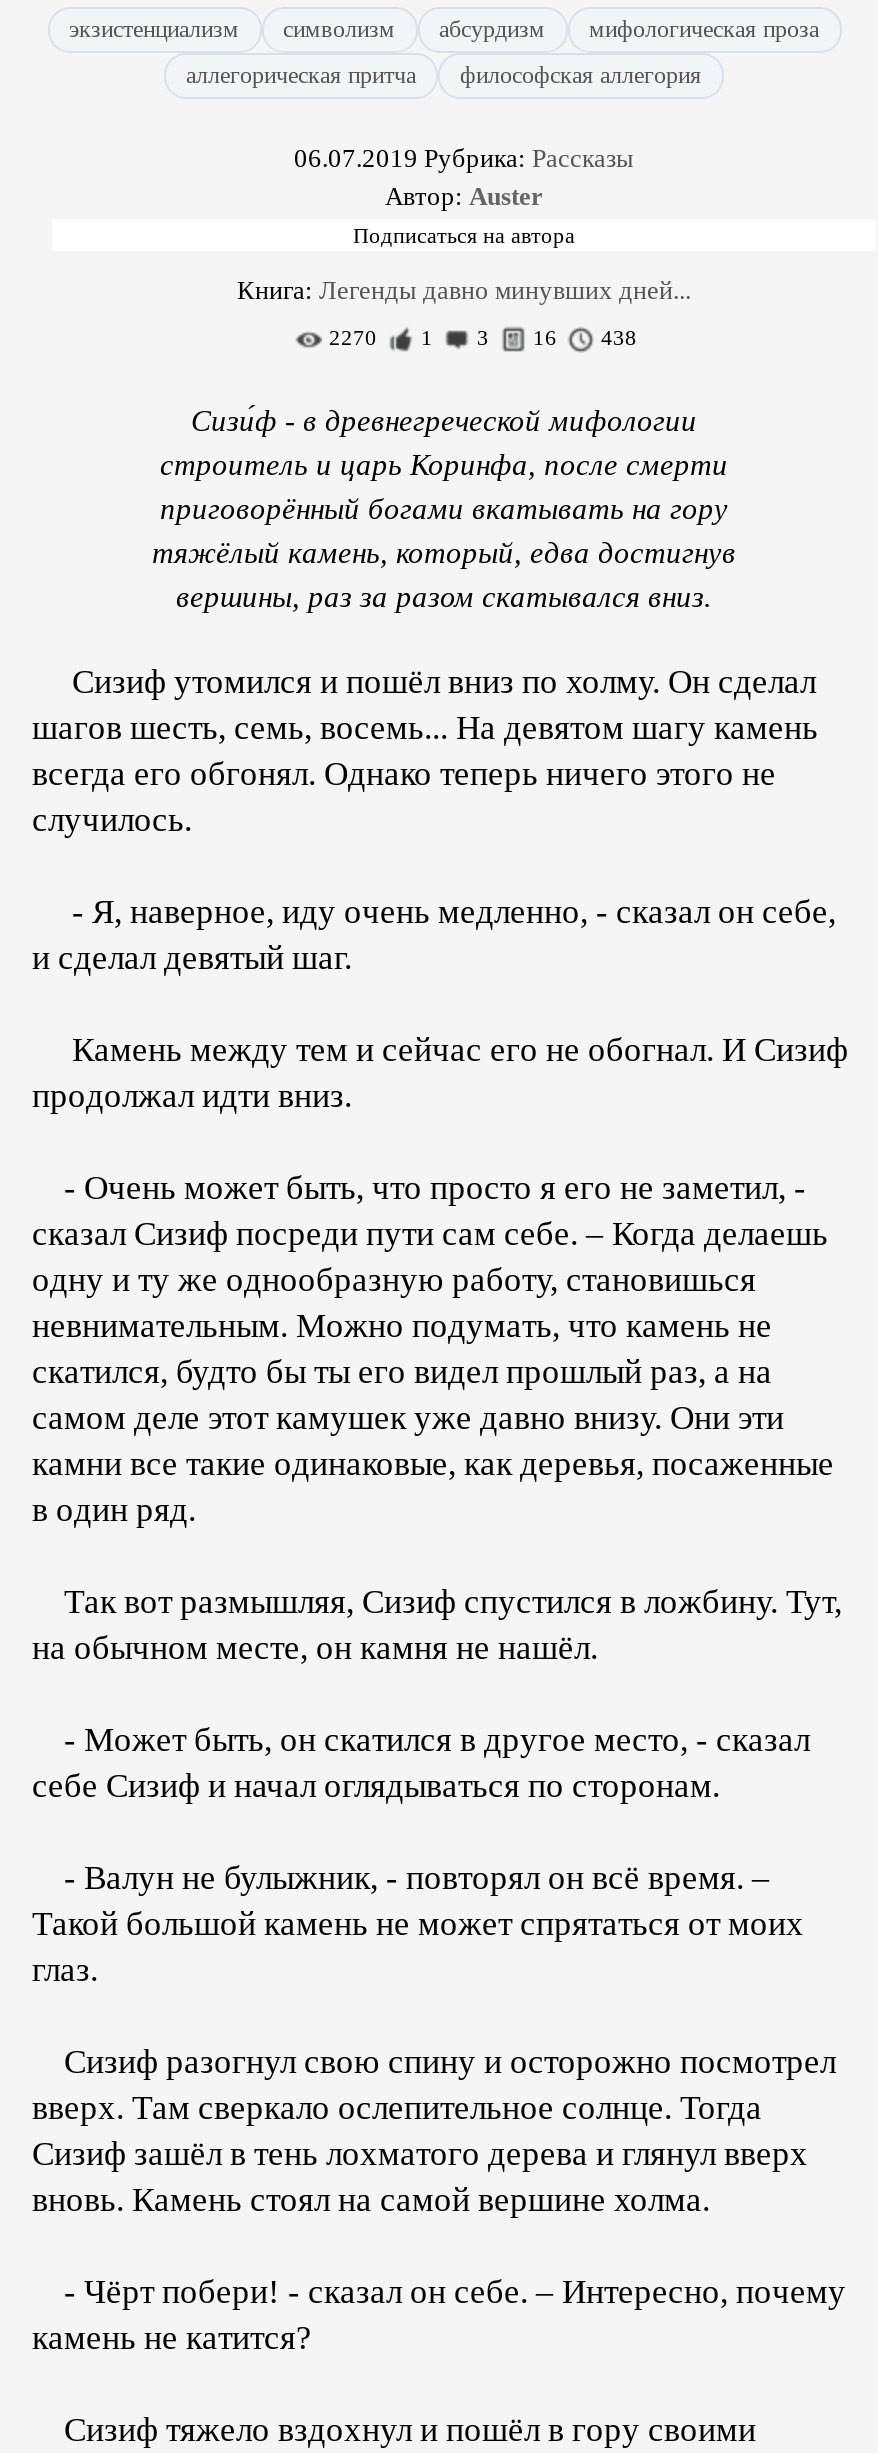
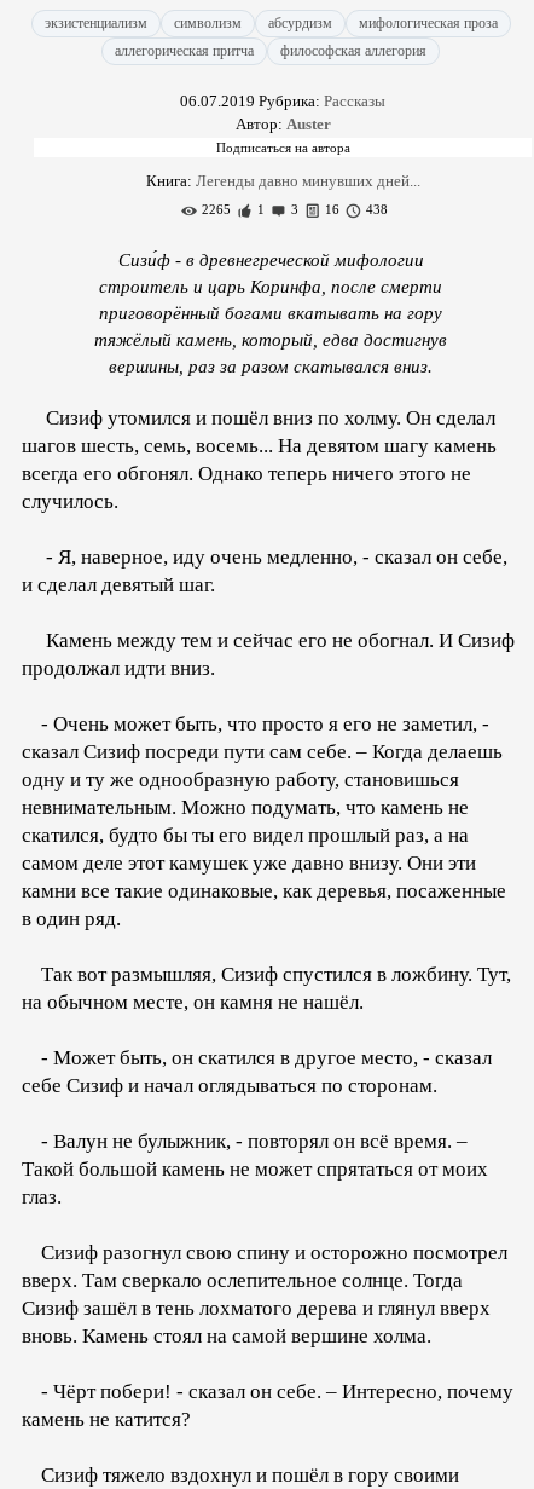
[329,325,637,349] 2270 1 3 16 438 -> [201,202,387,217] 2265 1 3 16 438

